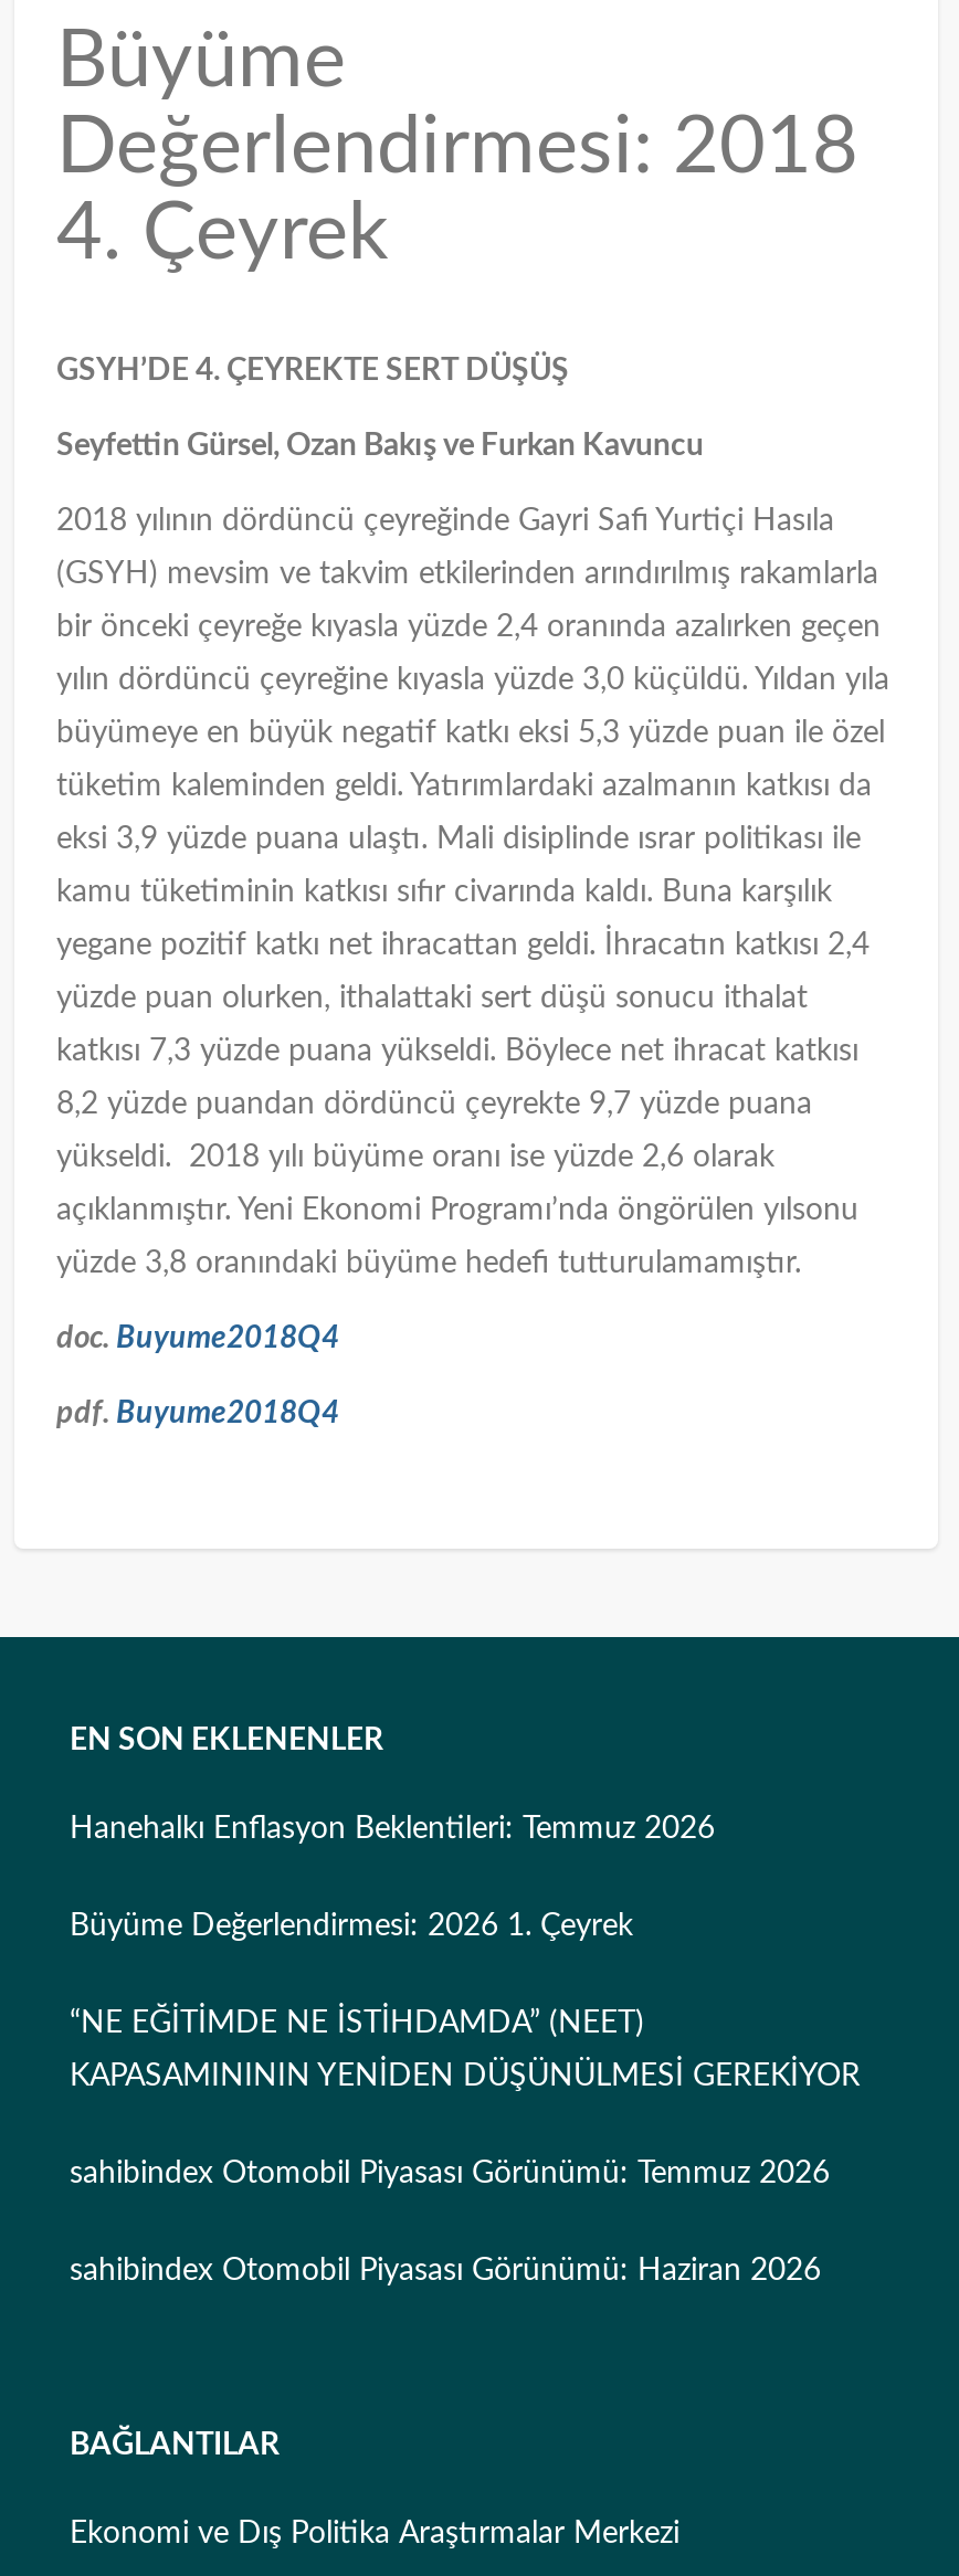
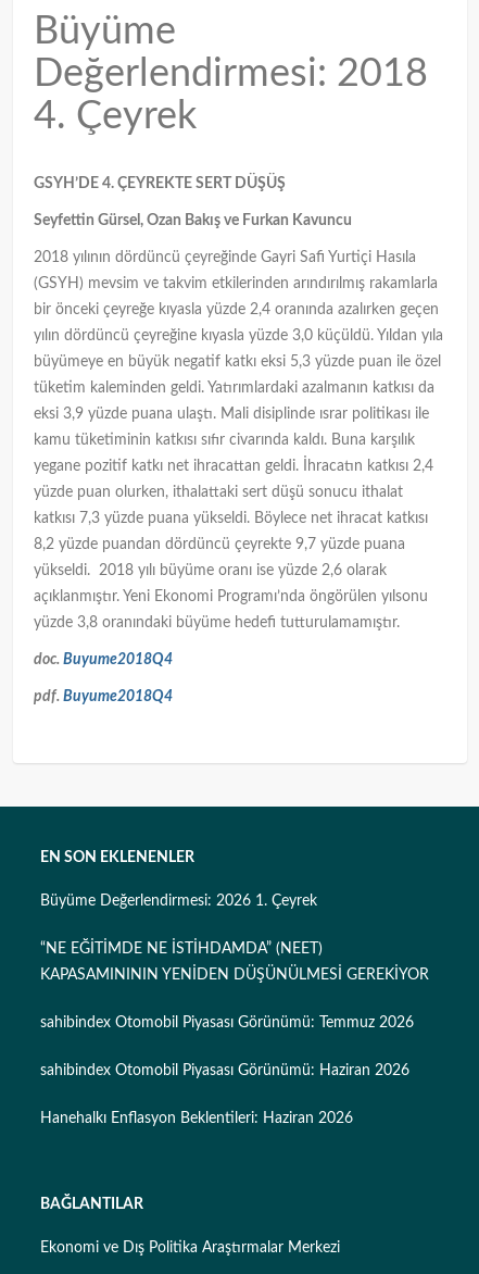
[70,1815,715,1846] Hanehalkı Enflasyon Beklentileri: Temmuz 2026 -> none
moved [70,1912,861,2288] -> [40,894,429,1079]: Büyüme Değerlendirmesi: 2026 1. Çeyrek | “NE EĞİTİMDE NE İSTİHDAMDA” (NEET) | KAPASAMINININ YENİDEN DÜŞÜNÜLMESİ GEREKİYOR | sahibindex Otomobil Piyasası Görünümü: Temmuz 2026 | sahibindex Otomobil Piyasası Görünümü: Haziran 2026
none -> [40,1111,353,1127] Hanehalkı Enflasyon Beklentileri: Haziran 2026

